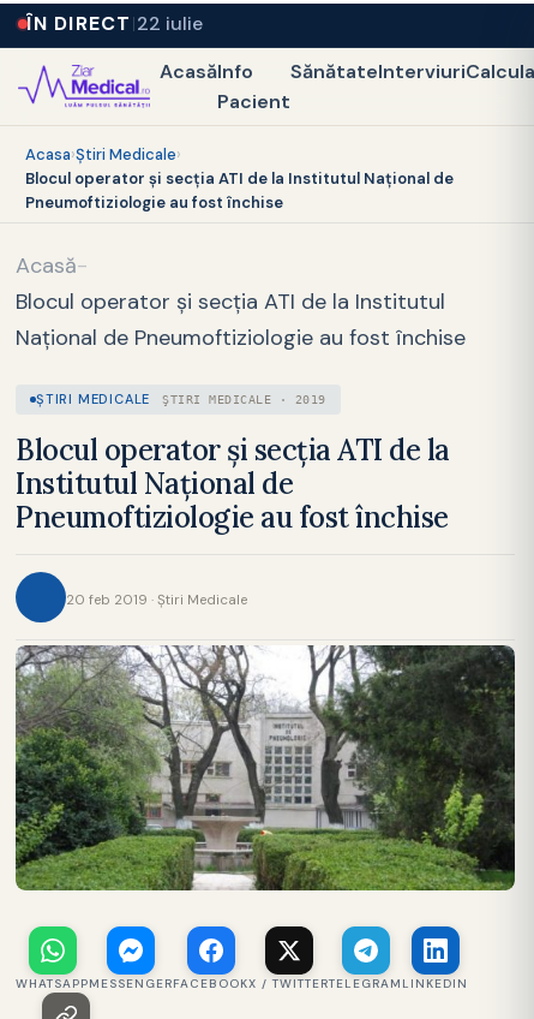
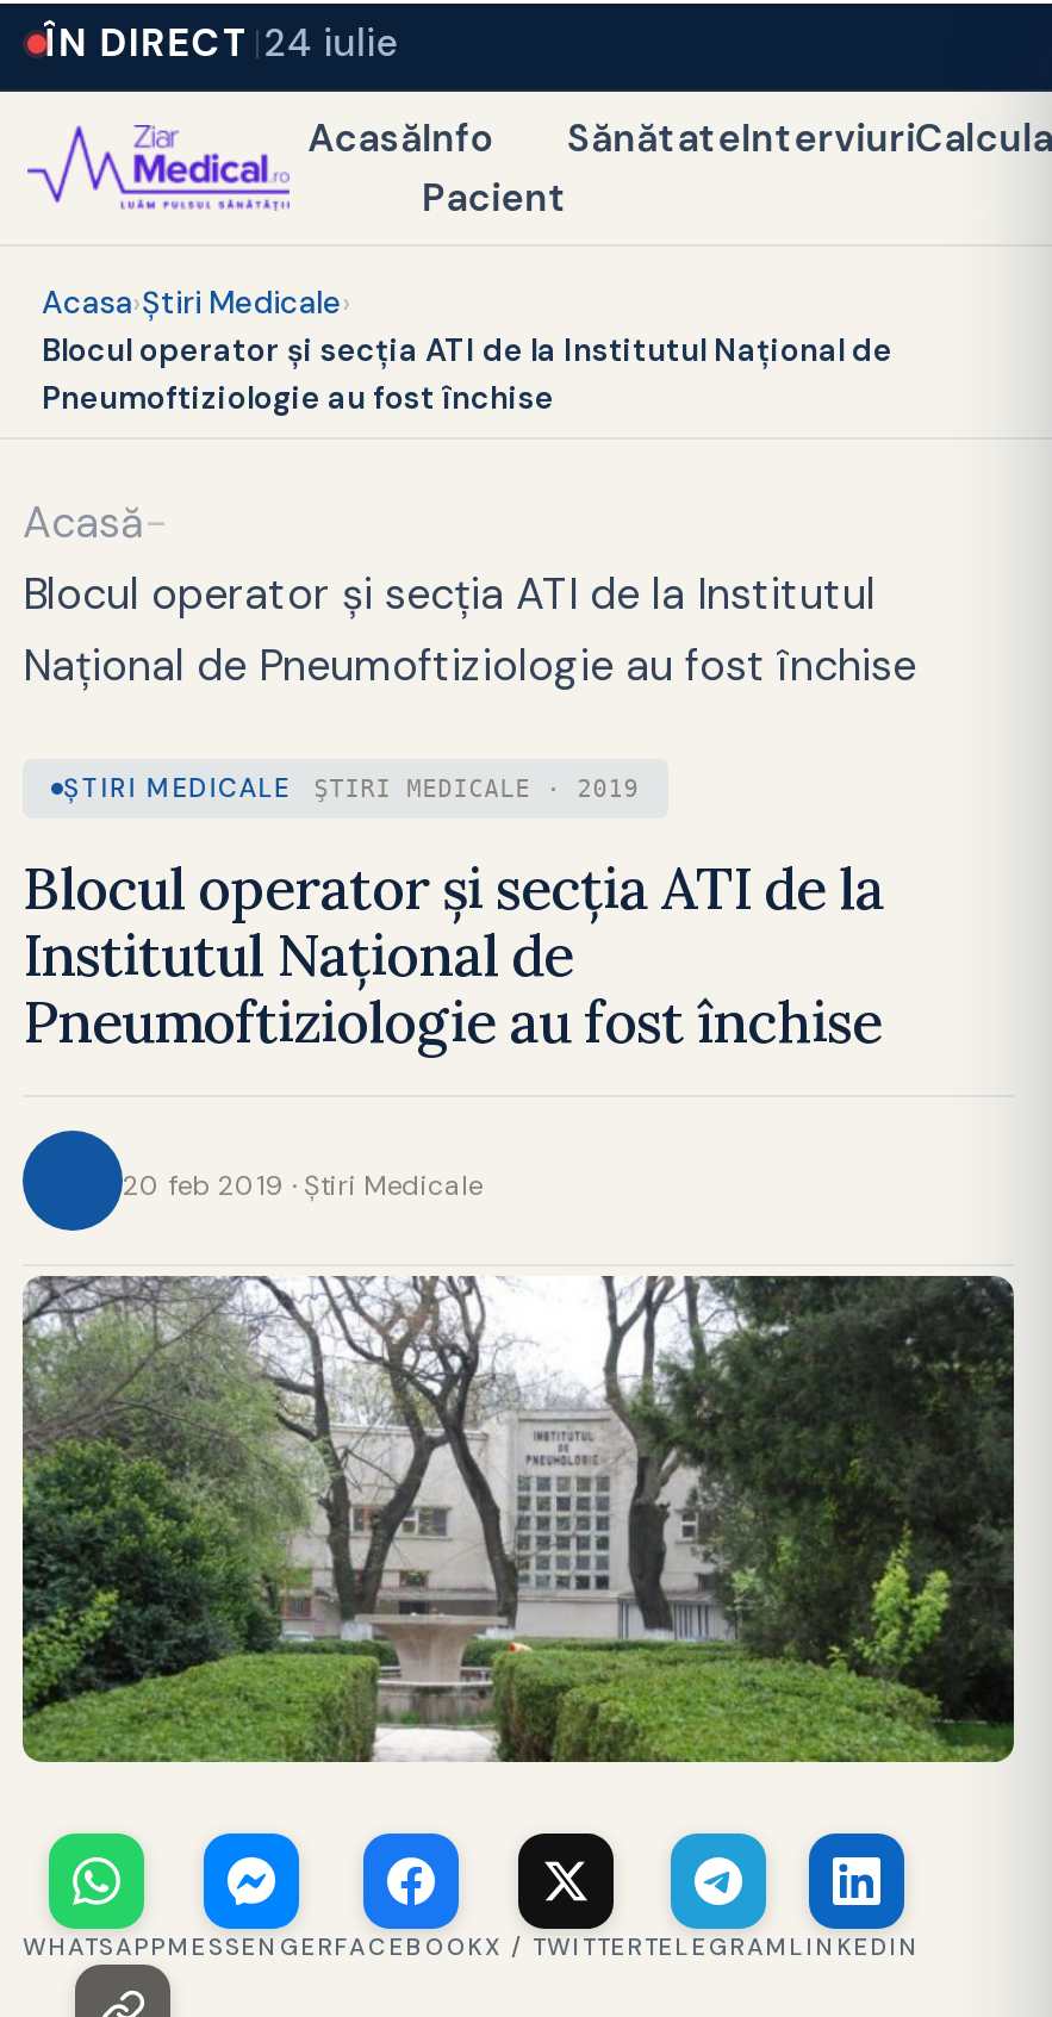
[26,11,203,36] ÎN DIRECT 22 iulie -> [44,18,397,68] ÎN DIRECT 24 iulie

